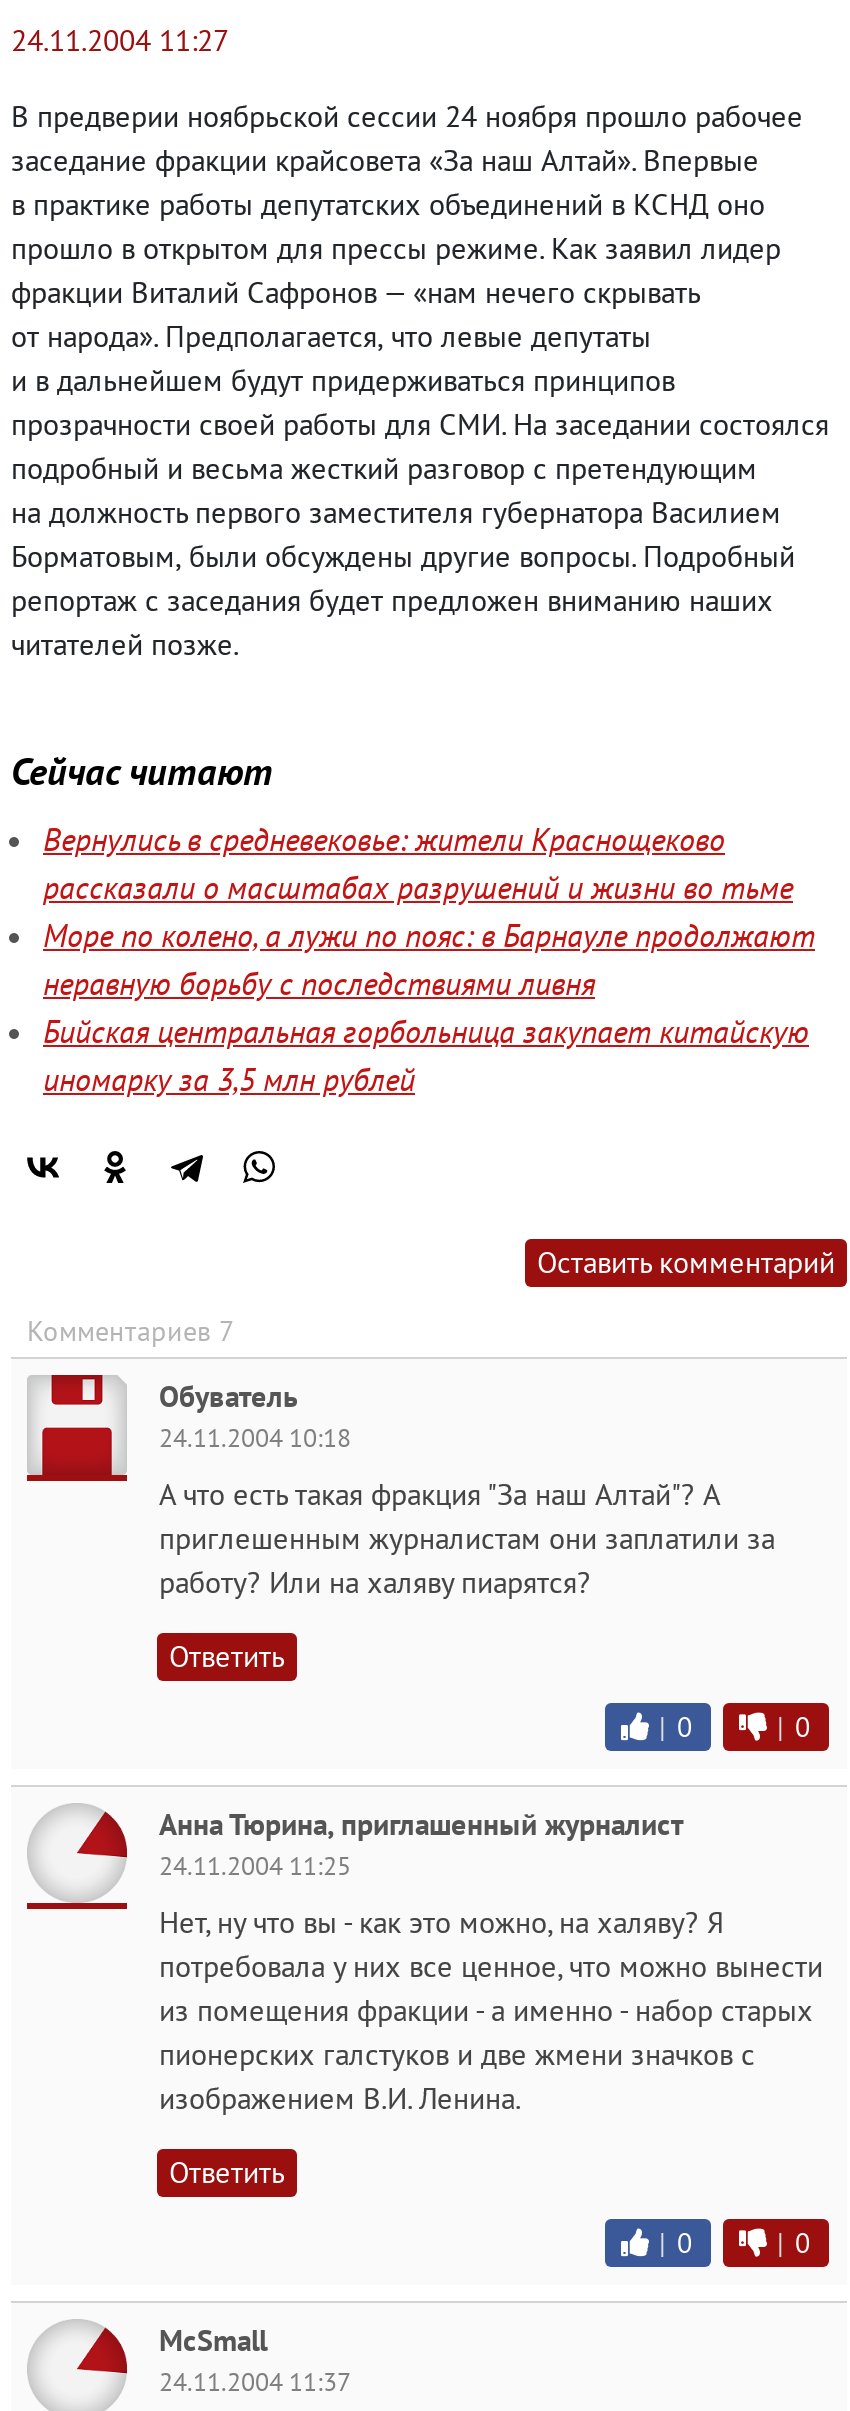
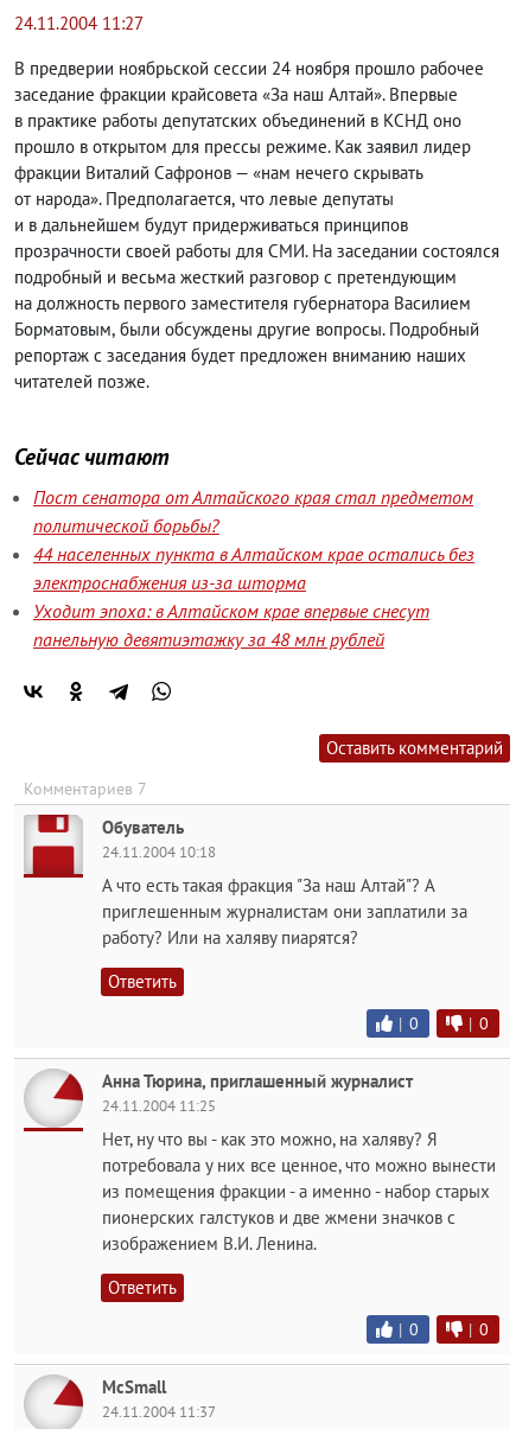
[43,819,815,1099] Вернулись в средневековье: жители Краснощеково | рассказали о масштабах разрушений и жизни во тьме | Море по колено, а лужи по пояс: в Барнауле продолжают | неравную борьбу с последствиями ливня | Бийская центральная горбольница закупает китайскую | иномарку за 3,5 млн рублей -> [33,485,474,651] Пост сенатора от Алтайского края стал предметом | политической борьбы? | 44 населенных пункта в Алтайском крае остались без | электроснабжения из-за шторма | Уходит эпоха: в Алтайском крае впервые снесут | панельную девятиэтажку за 48 млн рублей

